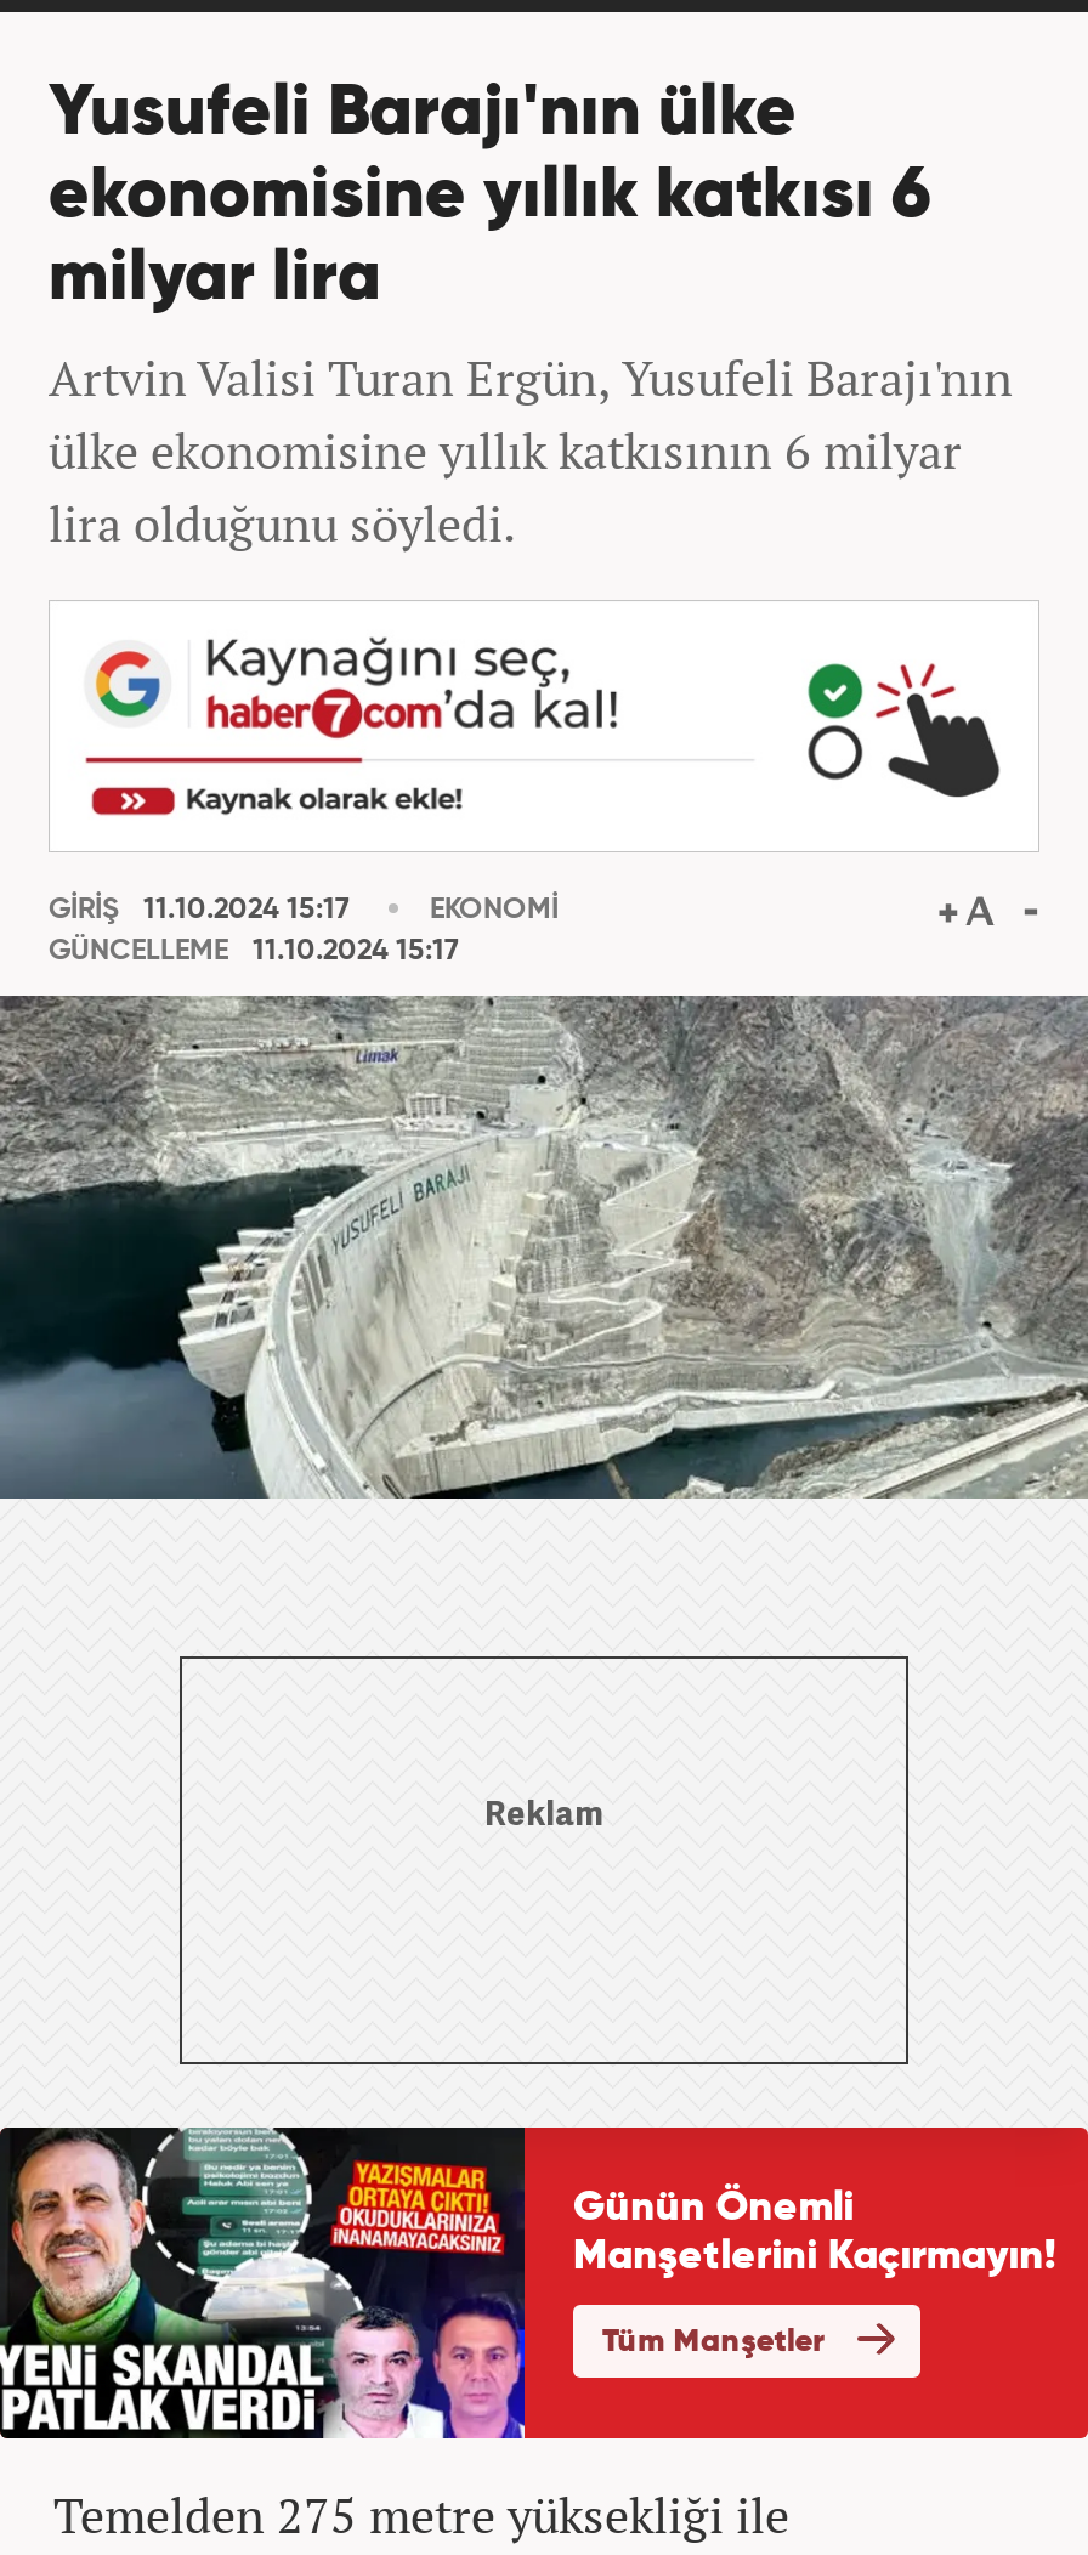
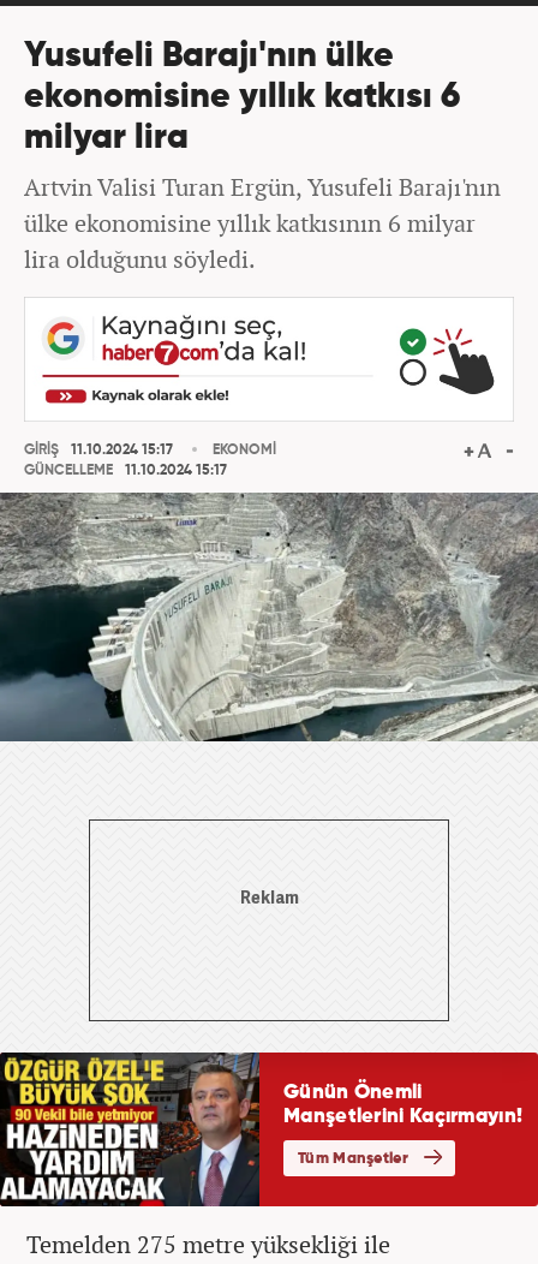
[7,2128,527,2441] [image] -> [4,1053,262,1208] [image]

